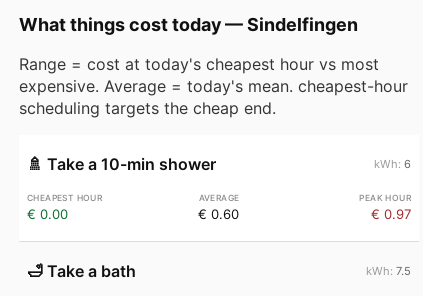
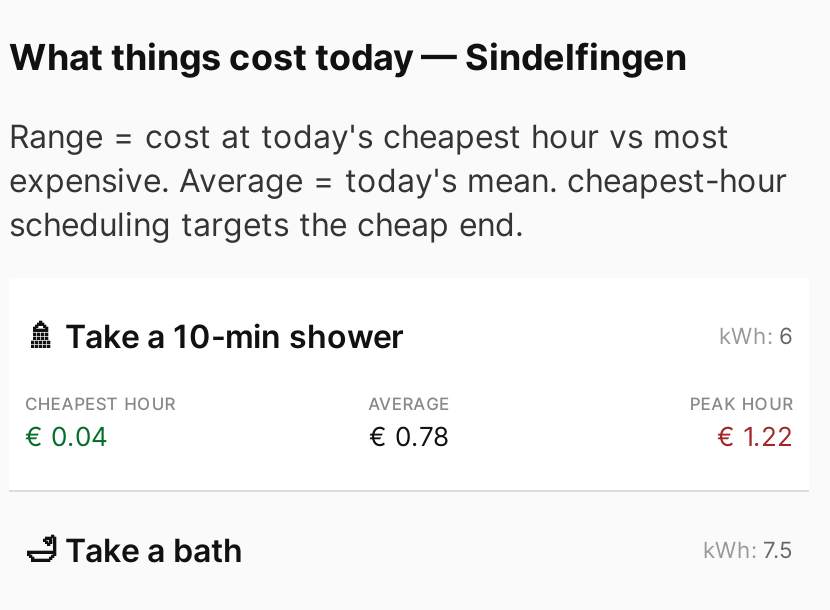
[27,206,68,222] € 0.00 -> [25,420,107,452] € 0.04
[198,206,239,222] € 0.60 -> [369,420,449,452] € 0.78
[371,206,411,222] € 0.97 -> [717,420,793,452] € 1.22

